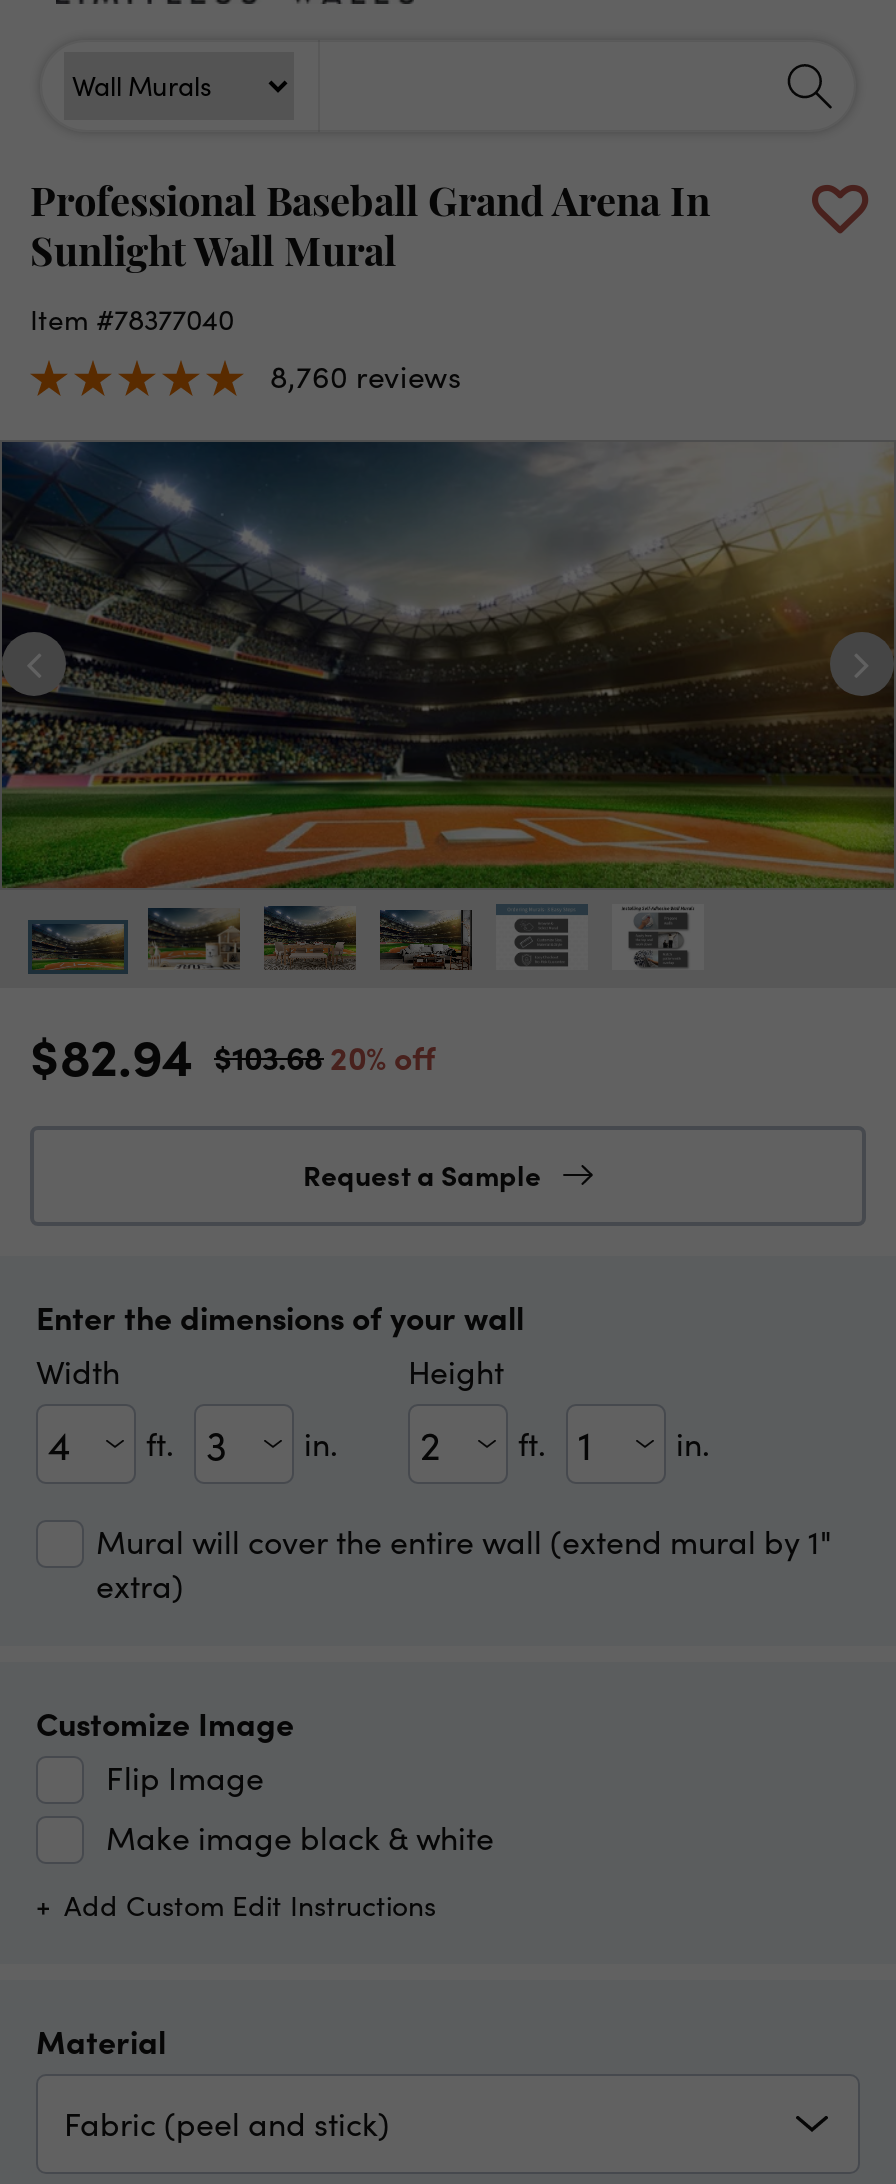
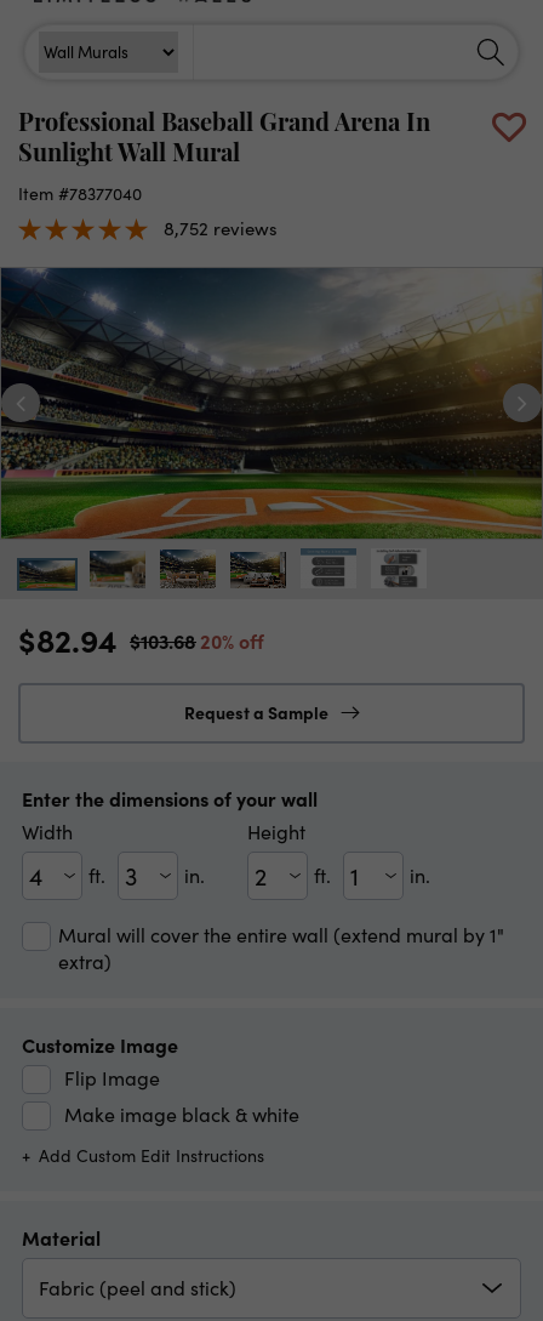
[270,356,462,396] 8,760 reviews -> [164,216,278,240] 8,752 reviews

